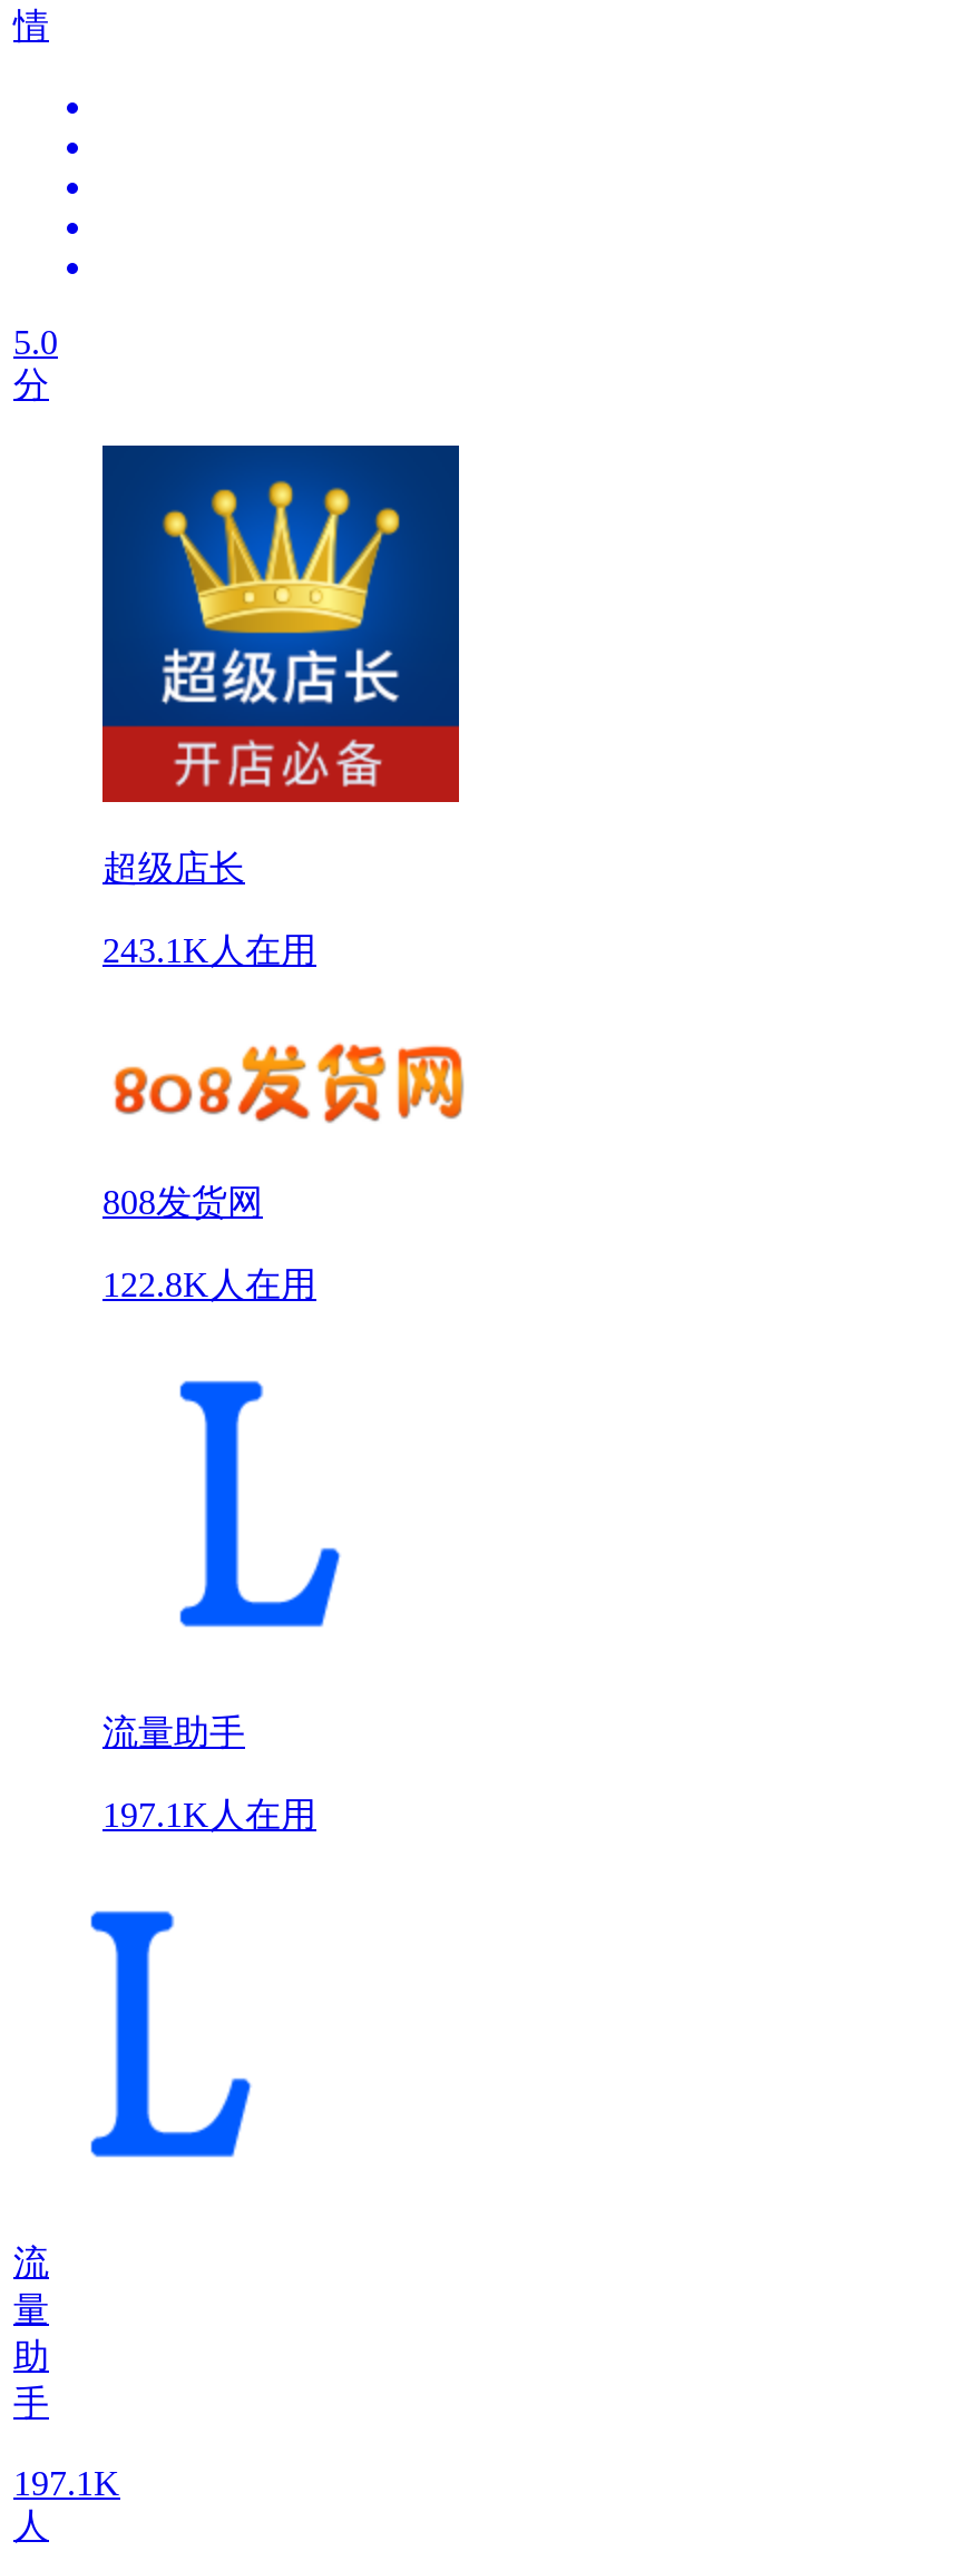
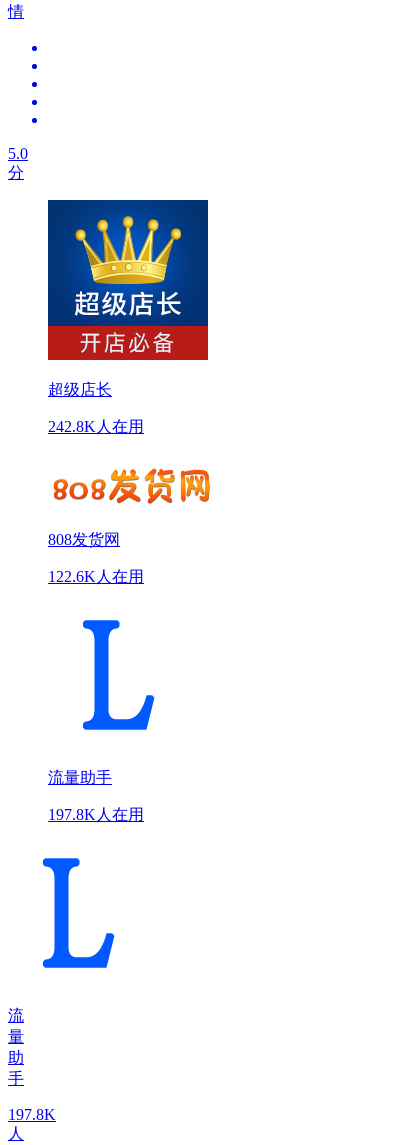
[102,931,316,969] 243.1K人在用 -> [48,418,144,435] 242.8K人在用
[102,1265,316,1303] 122.8K人在用 -> [48,568,144,585] 122.6K人在用
[102,1796,316,1834] 197.1K人在用 -> [48,806,144,823] 197.8K人在用
[13,2464,120,2502] 197.1K -> [8,1106,56,1123] 197.8K

